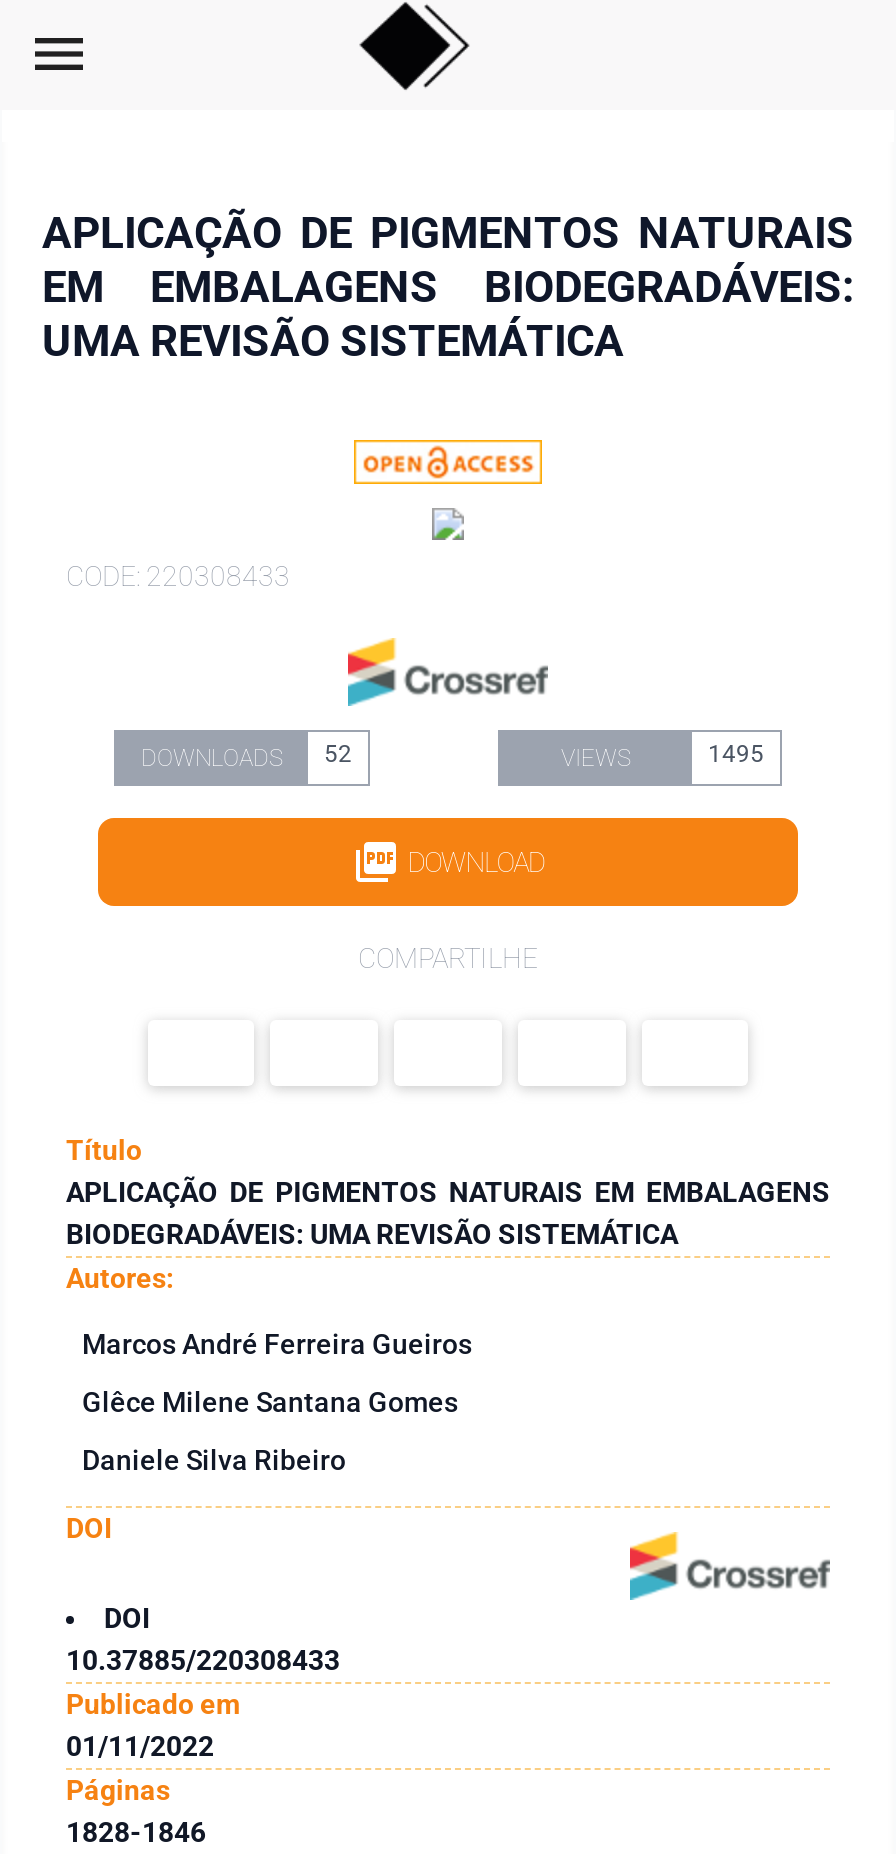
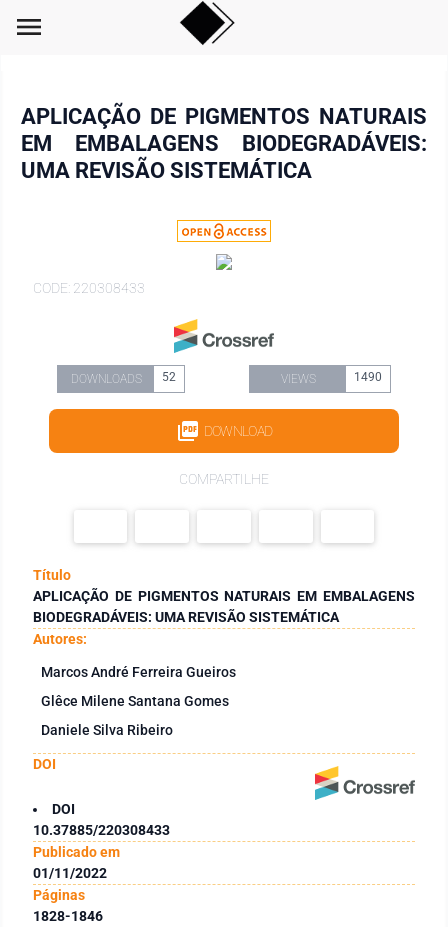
[708,740,764,768] 1495 -> [354,370,382,384] 1490

